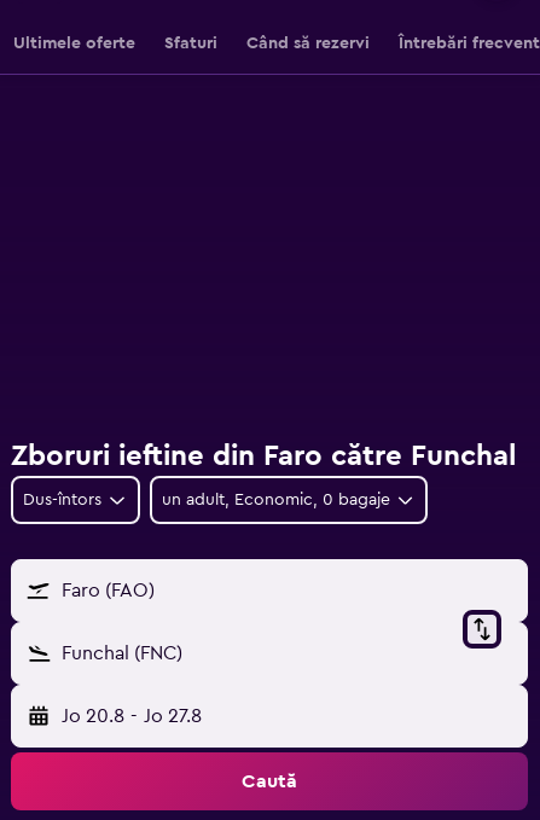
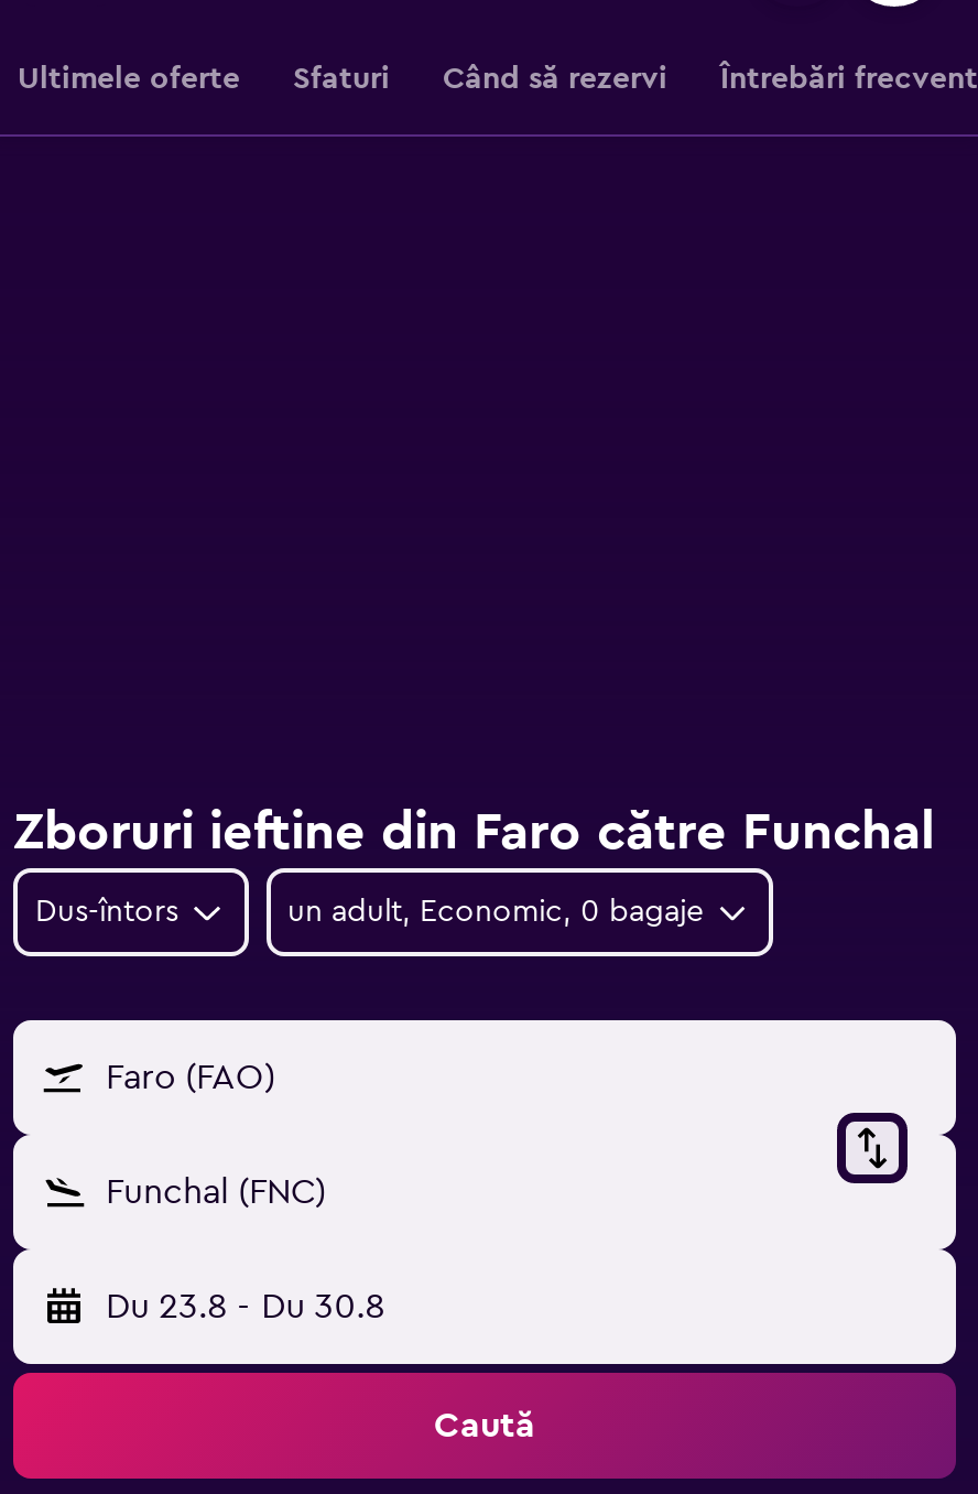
[62,706,201,726] Jo 20.8 - Jo 27.8 -> [106,1289,385,1324] Du 23.8 - Du 30.8

